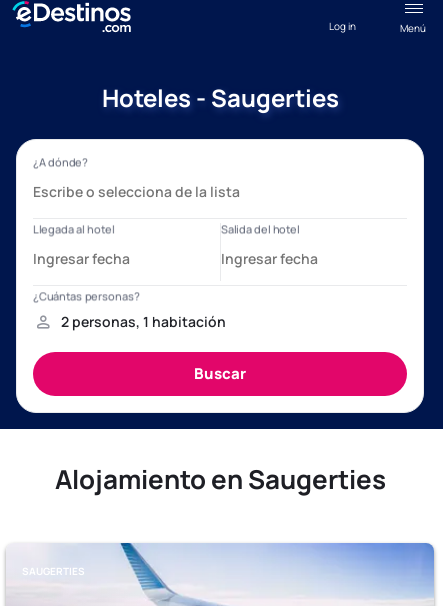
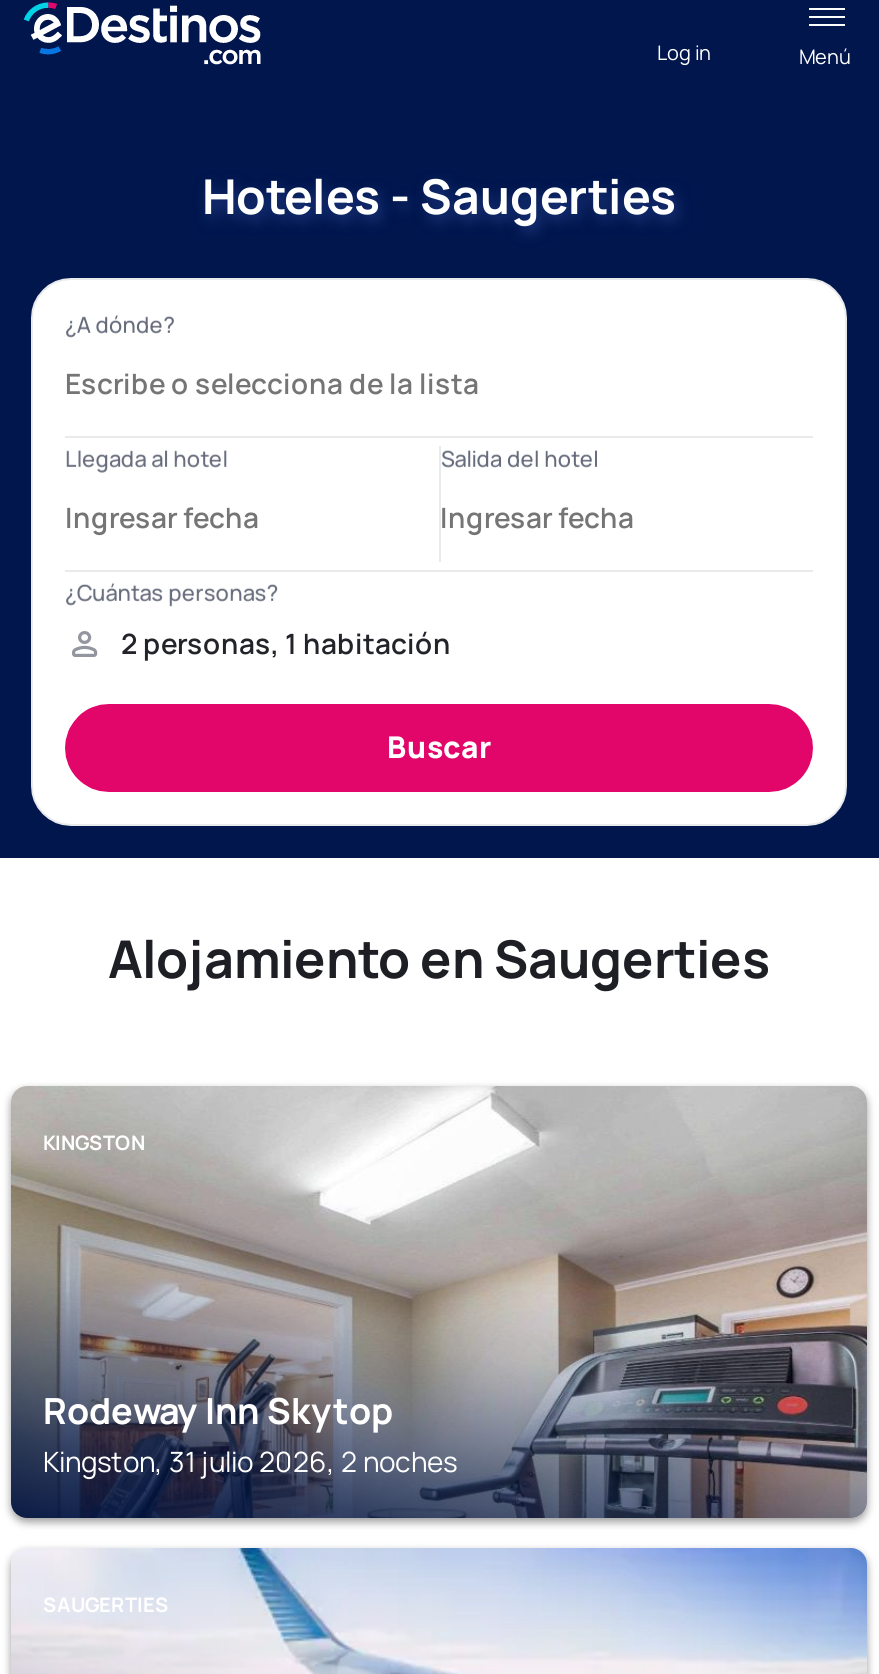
none -> [9,1086,869,1524] [image] | KINGSTON
none -> [43,1386,457,1480] Rodeway Inn Skytop | Kingston, 31 julio 2026, 2 noches

